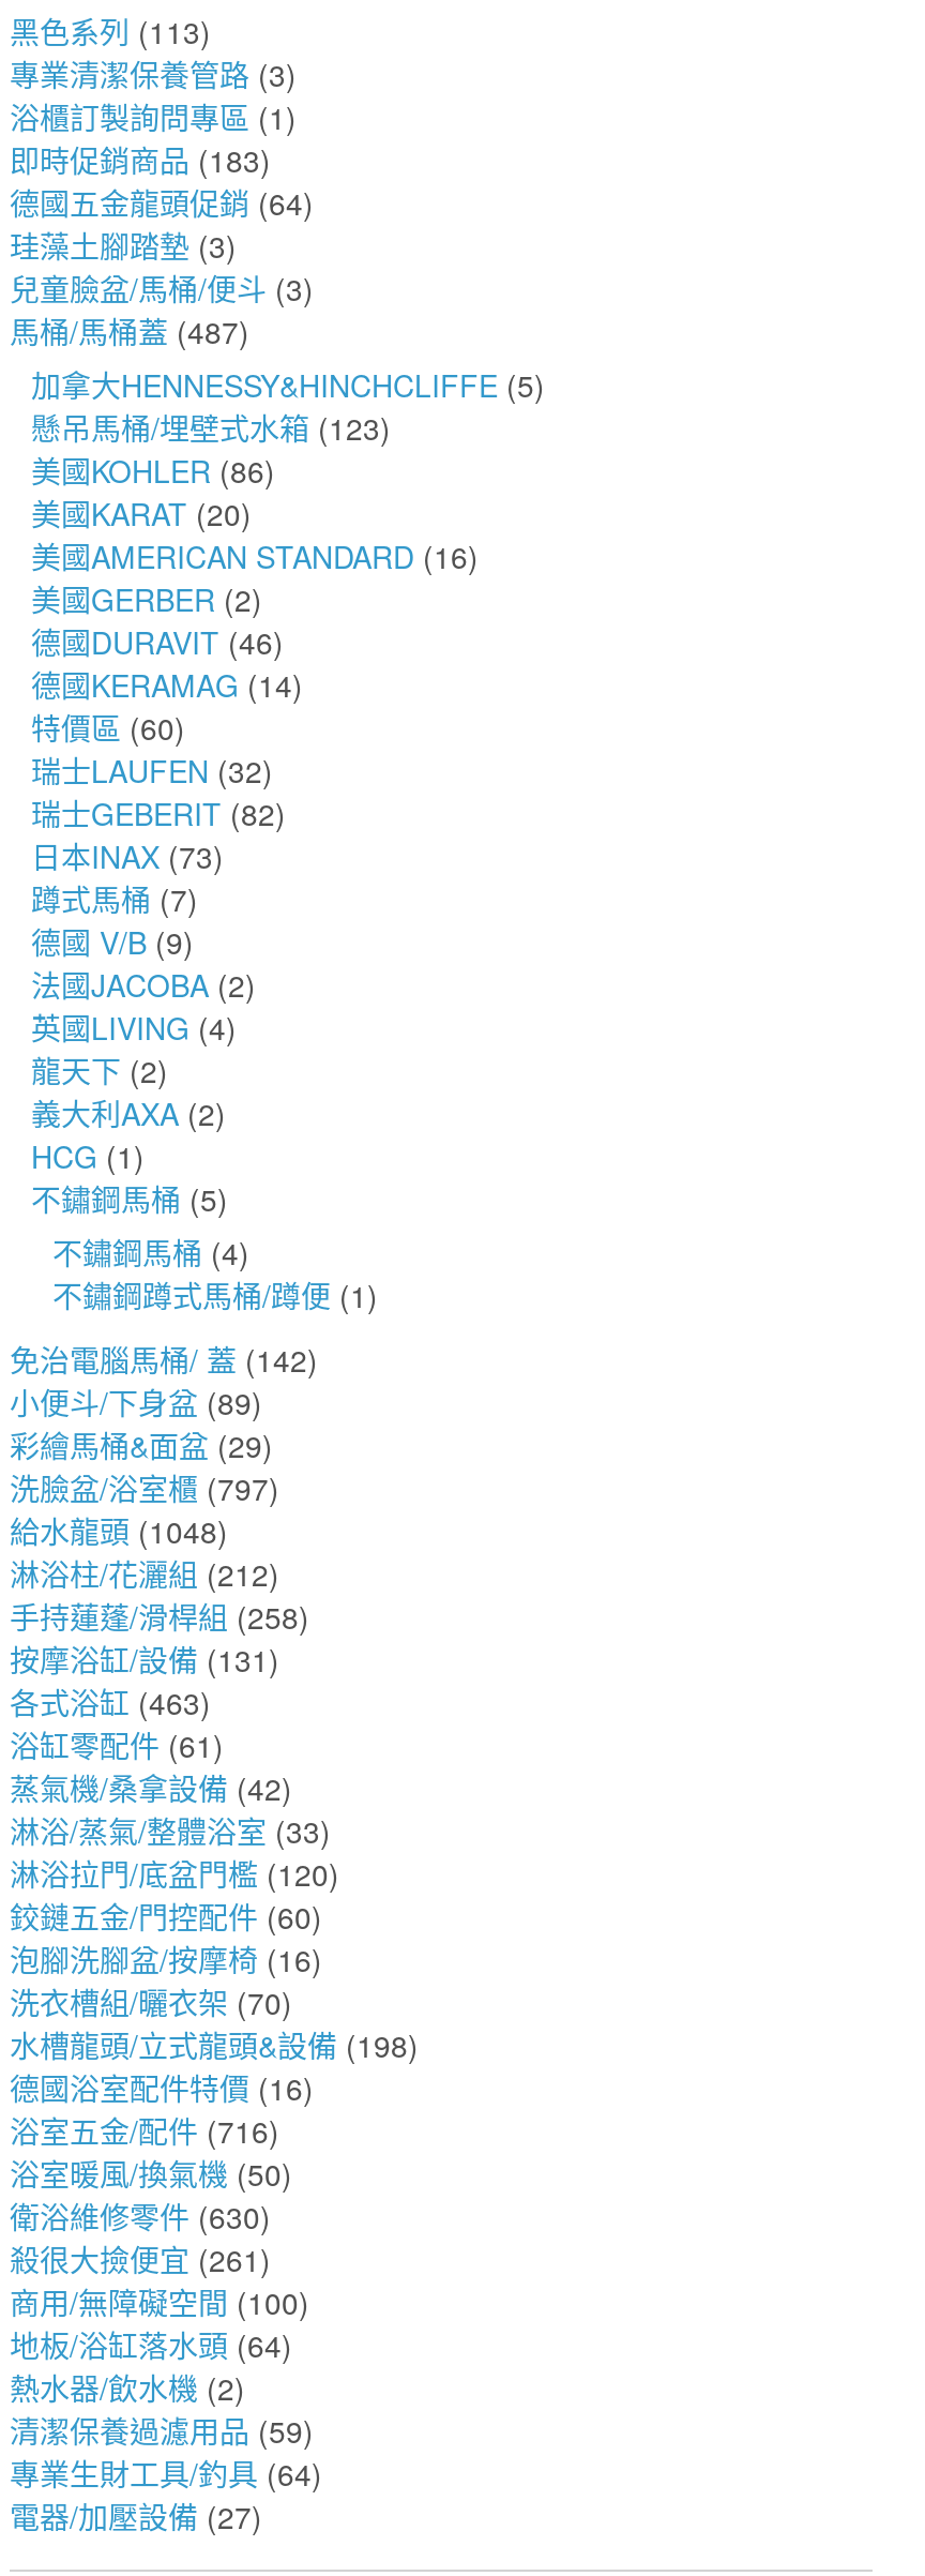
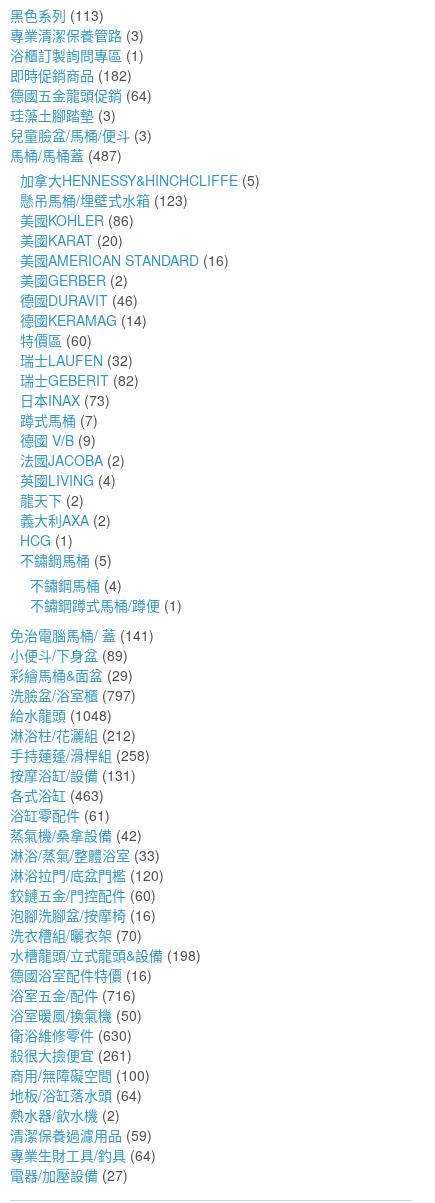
[10,139,271,182] 即時促銷商品 (183) -> [10,65,132,85] 即時促銷商品 (182)
[10,1339,318,1382] 免治電腦馬桶/ 蓋 (142) -> [10,625,154,645] 免治電腦馬桶/ 蓋 (141)

